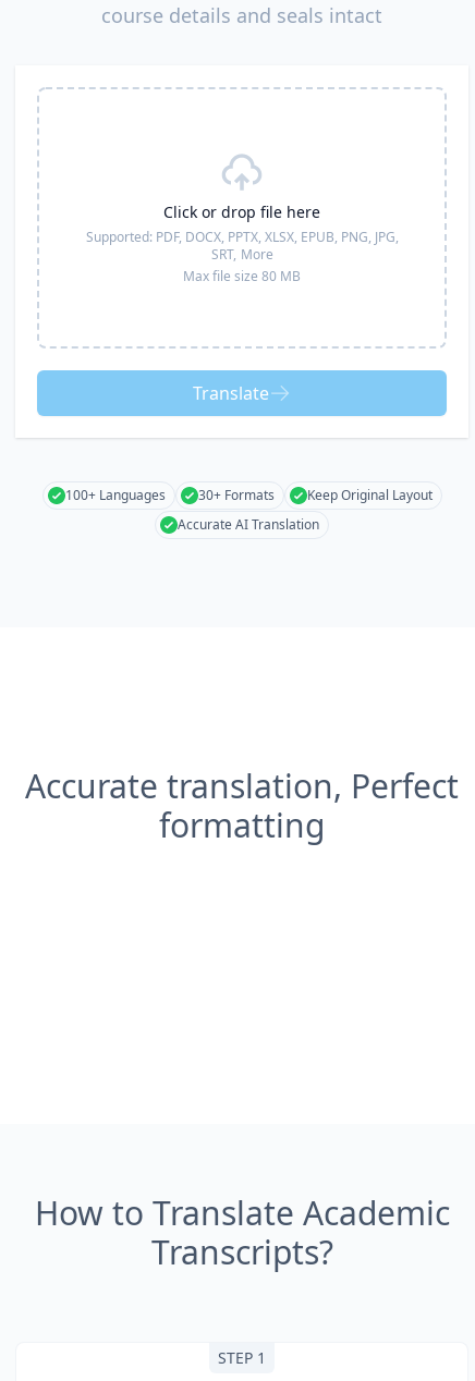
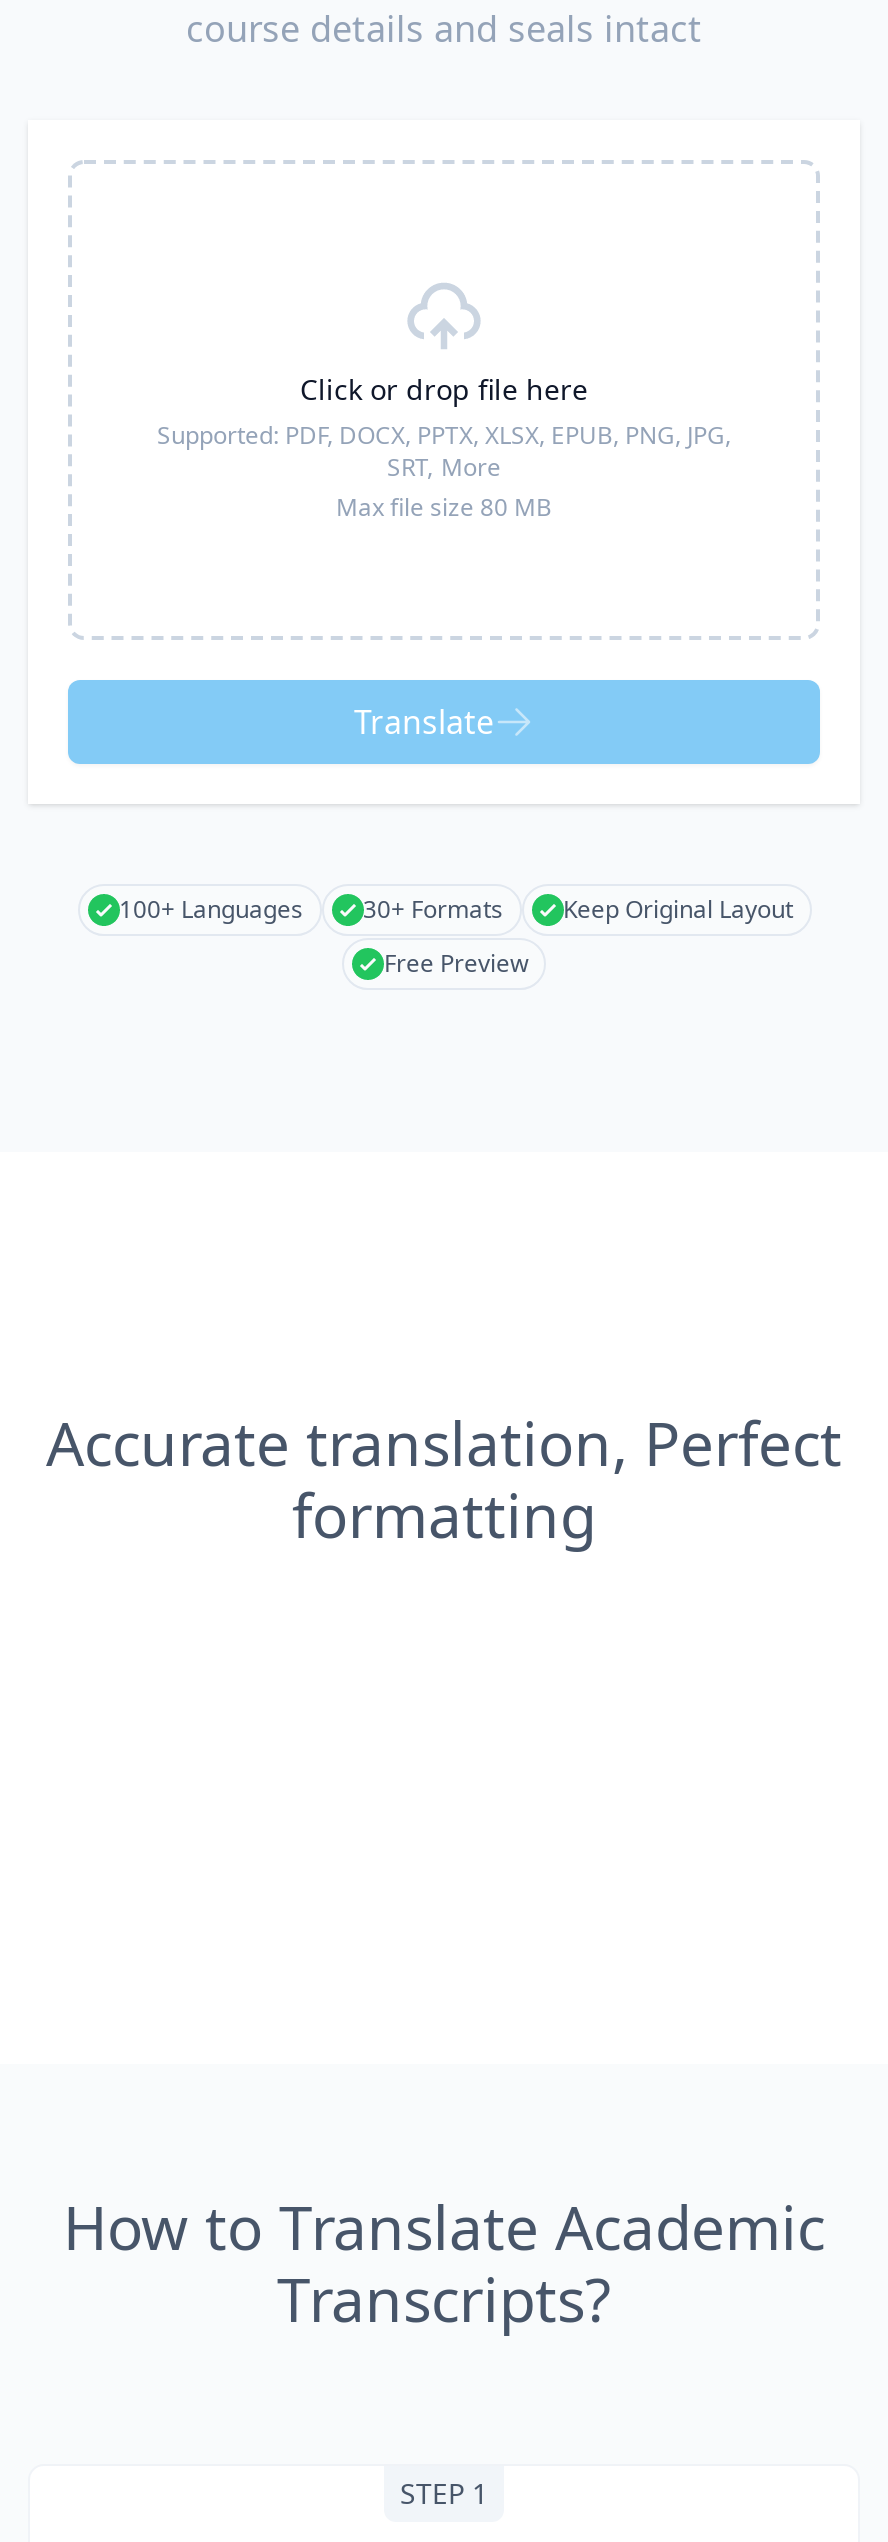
[178,515,319,534] Accurate AI Translation -> [384,946,528,980] Free Preview

